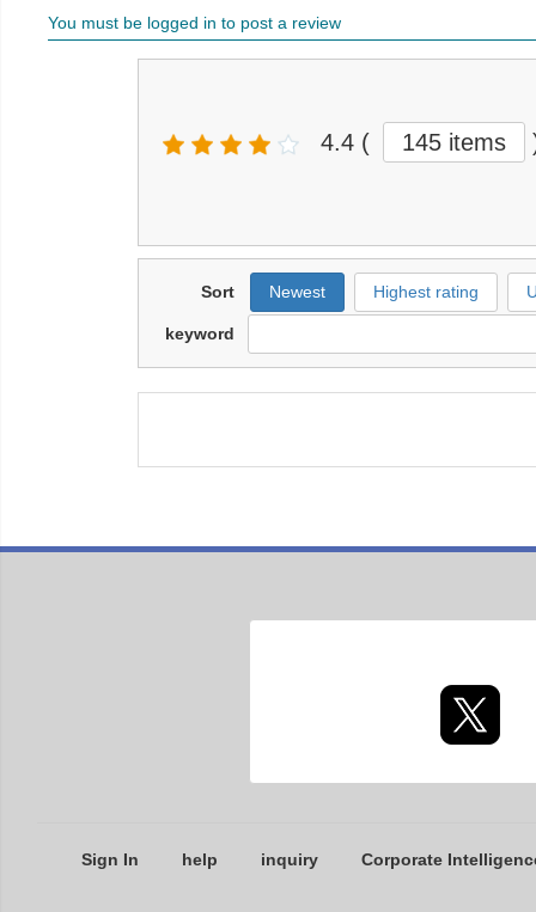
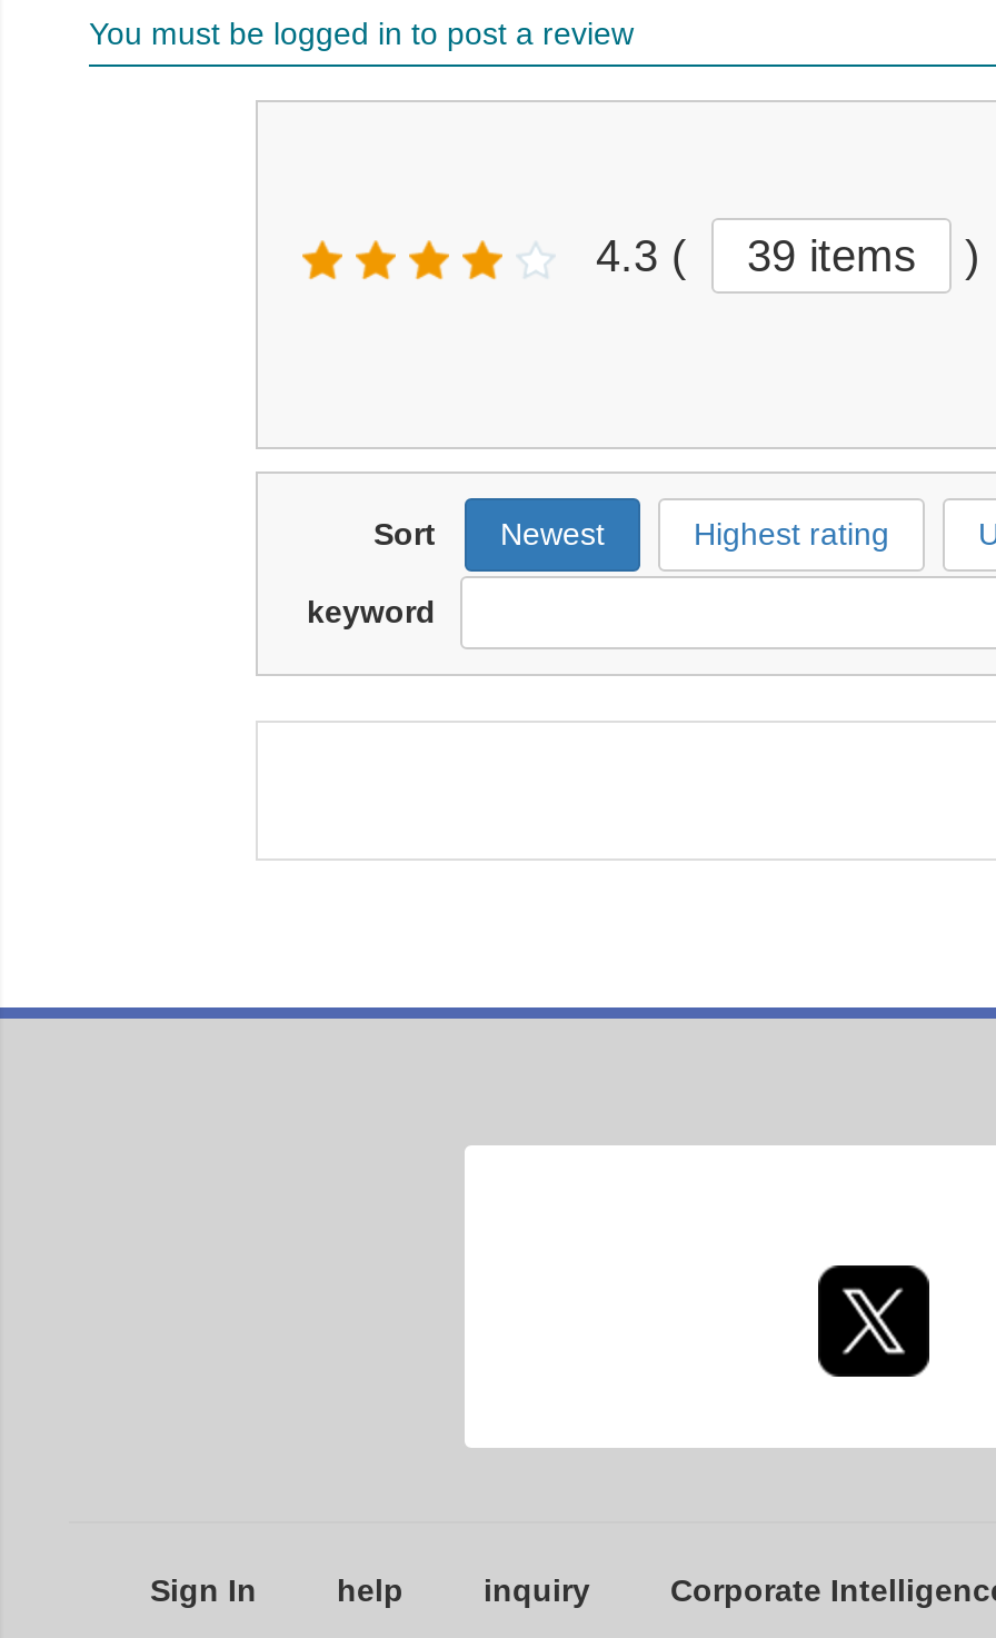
[313,130,377,156] 4.4 ( -> [582,231,700,280] 4.3 (
[402,130,506,156] 145 items -> [747,231,916,280] 39 items

